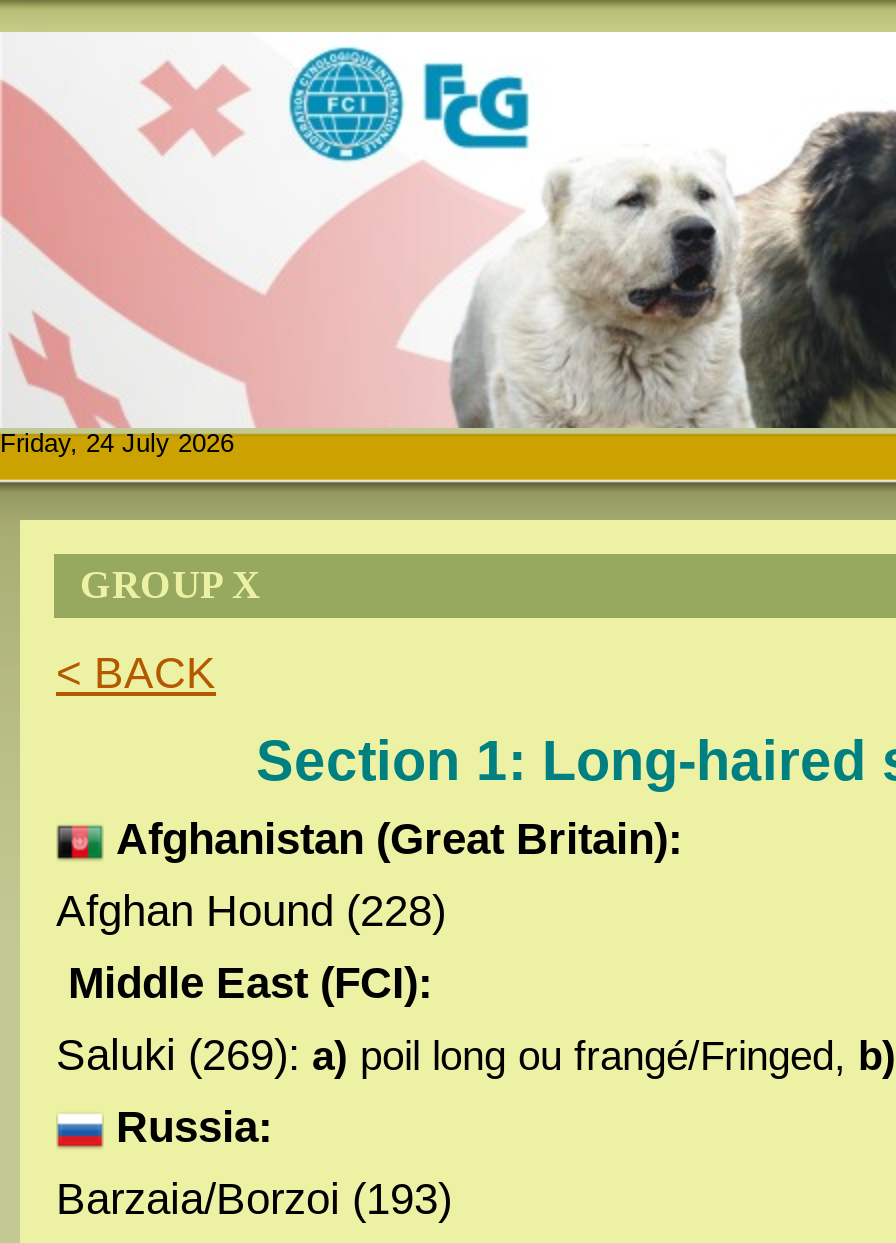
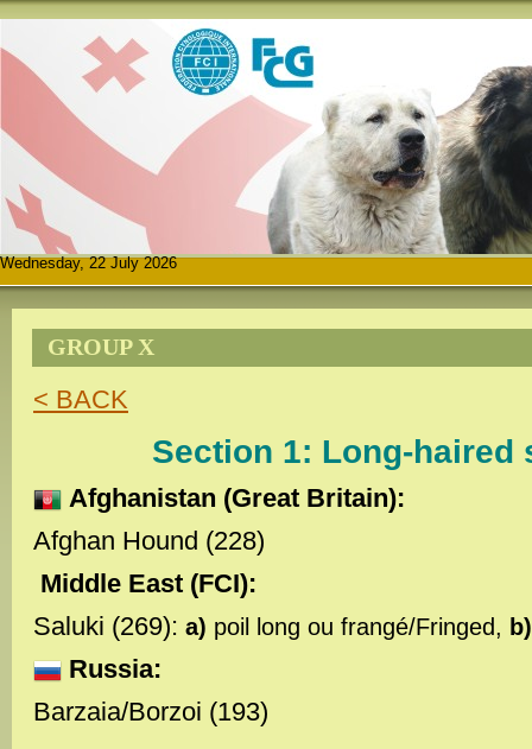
[0,428,234,458] Friday, 24 July 2026 -> [0,254,177,272] Wednesday, 22 July 2026

